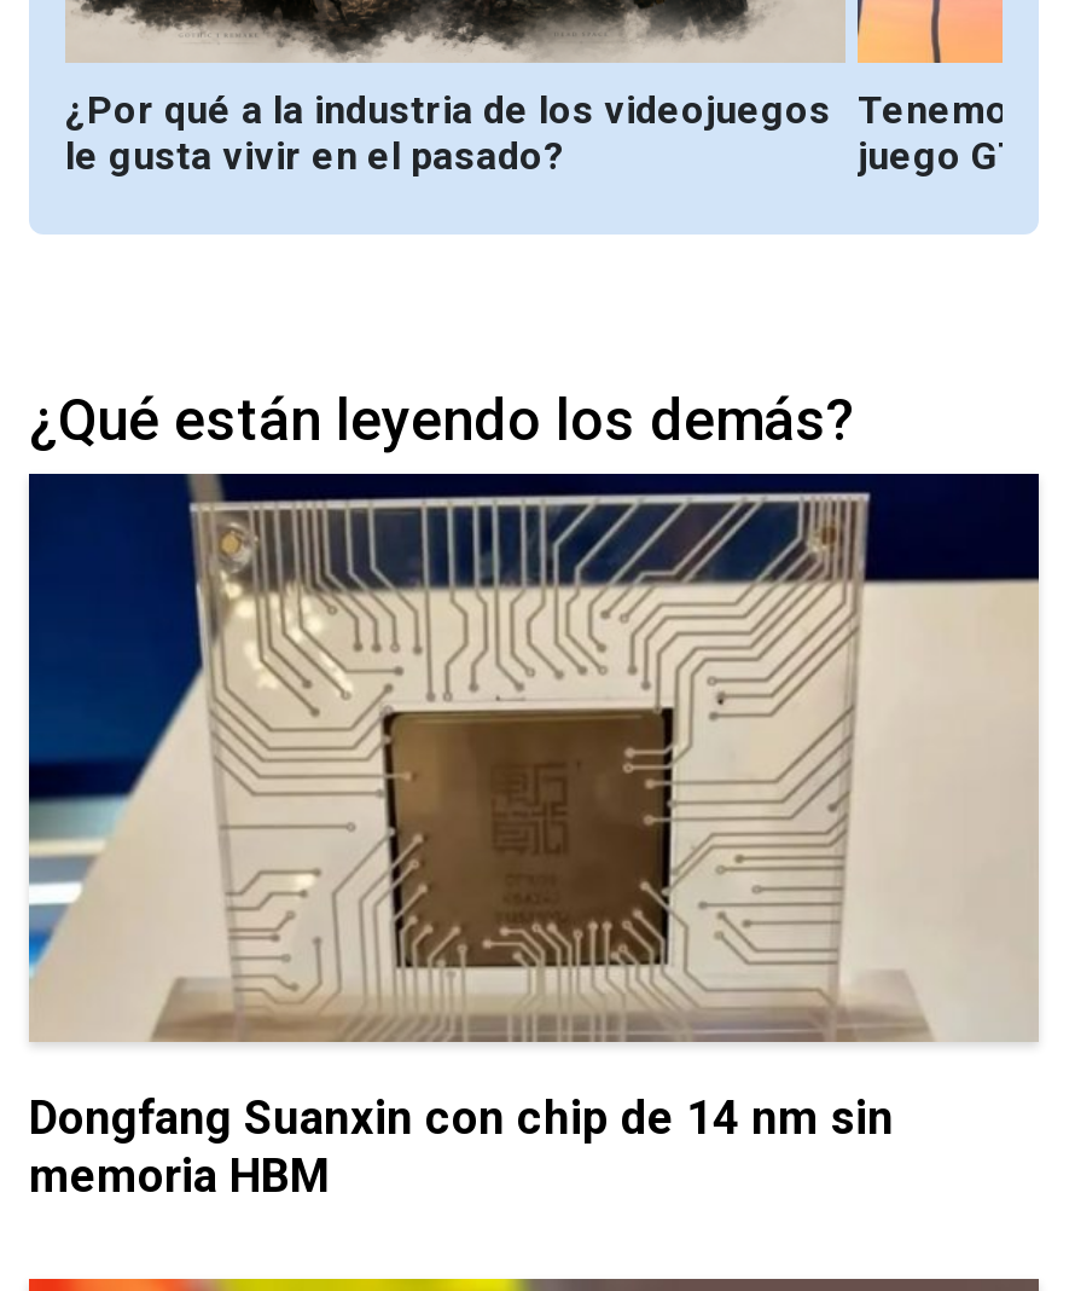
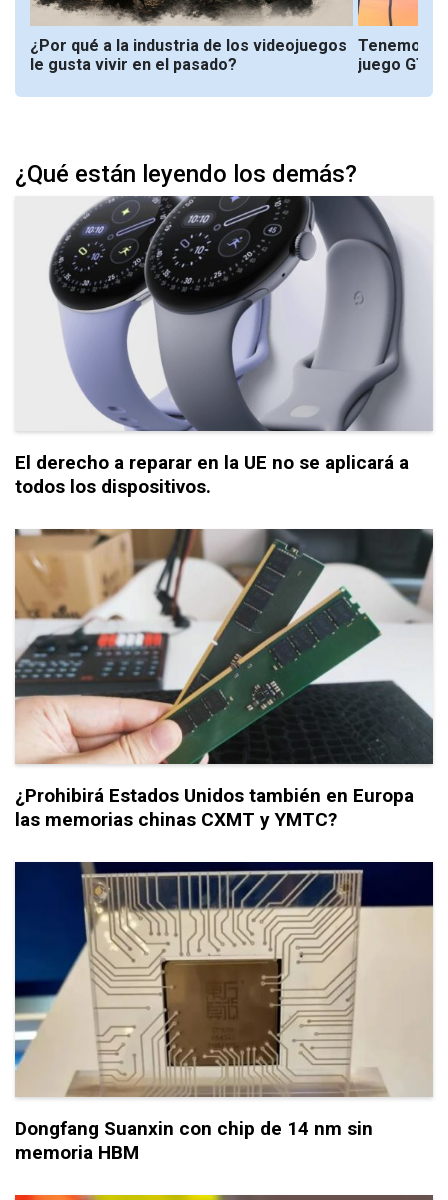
none -> [14,528,433,831] [image] | ¿Prohibirá Estados Unidos también en Europa | las memorias chinas CXMT y YMTC?
none -> [15,195,431,498] [image] | El derecho a reparar en la UE no se aplicará a | todos los dispositivos.

